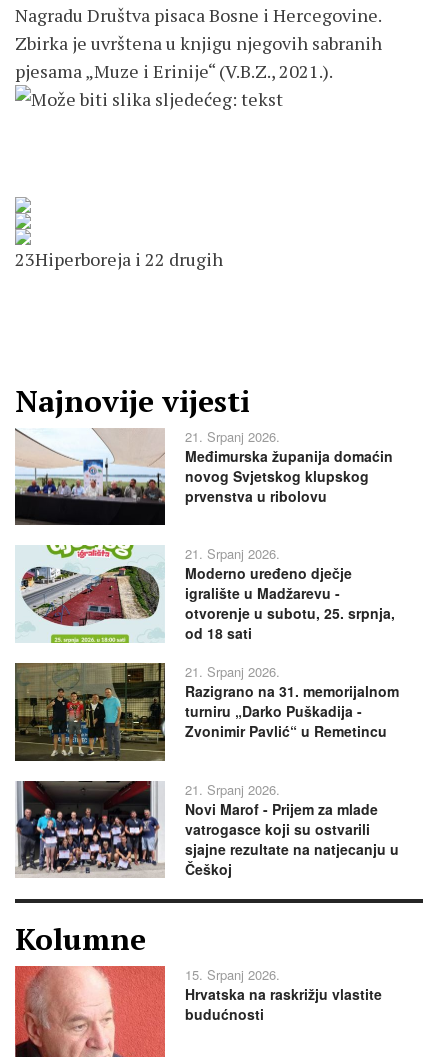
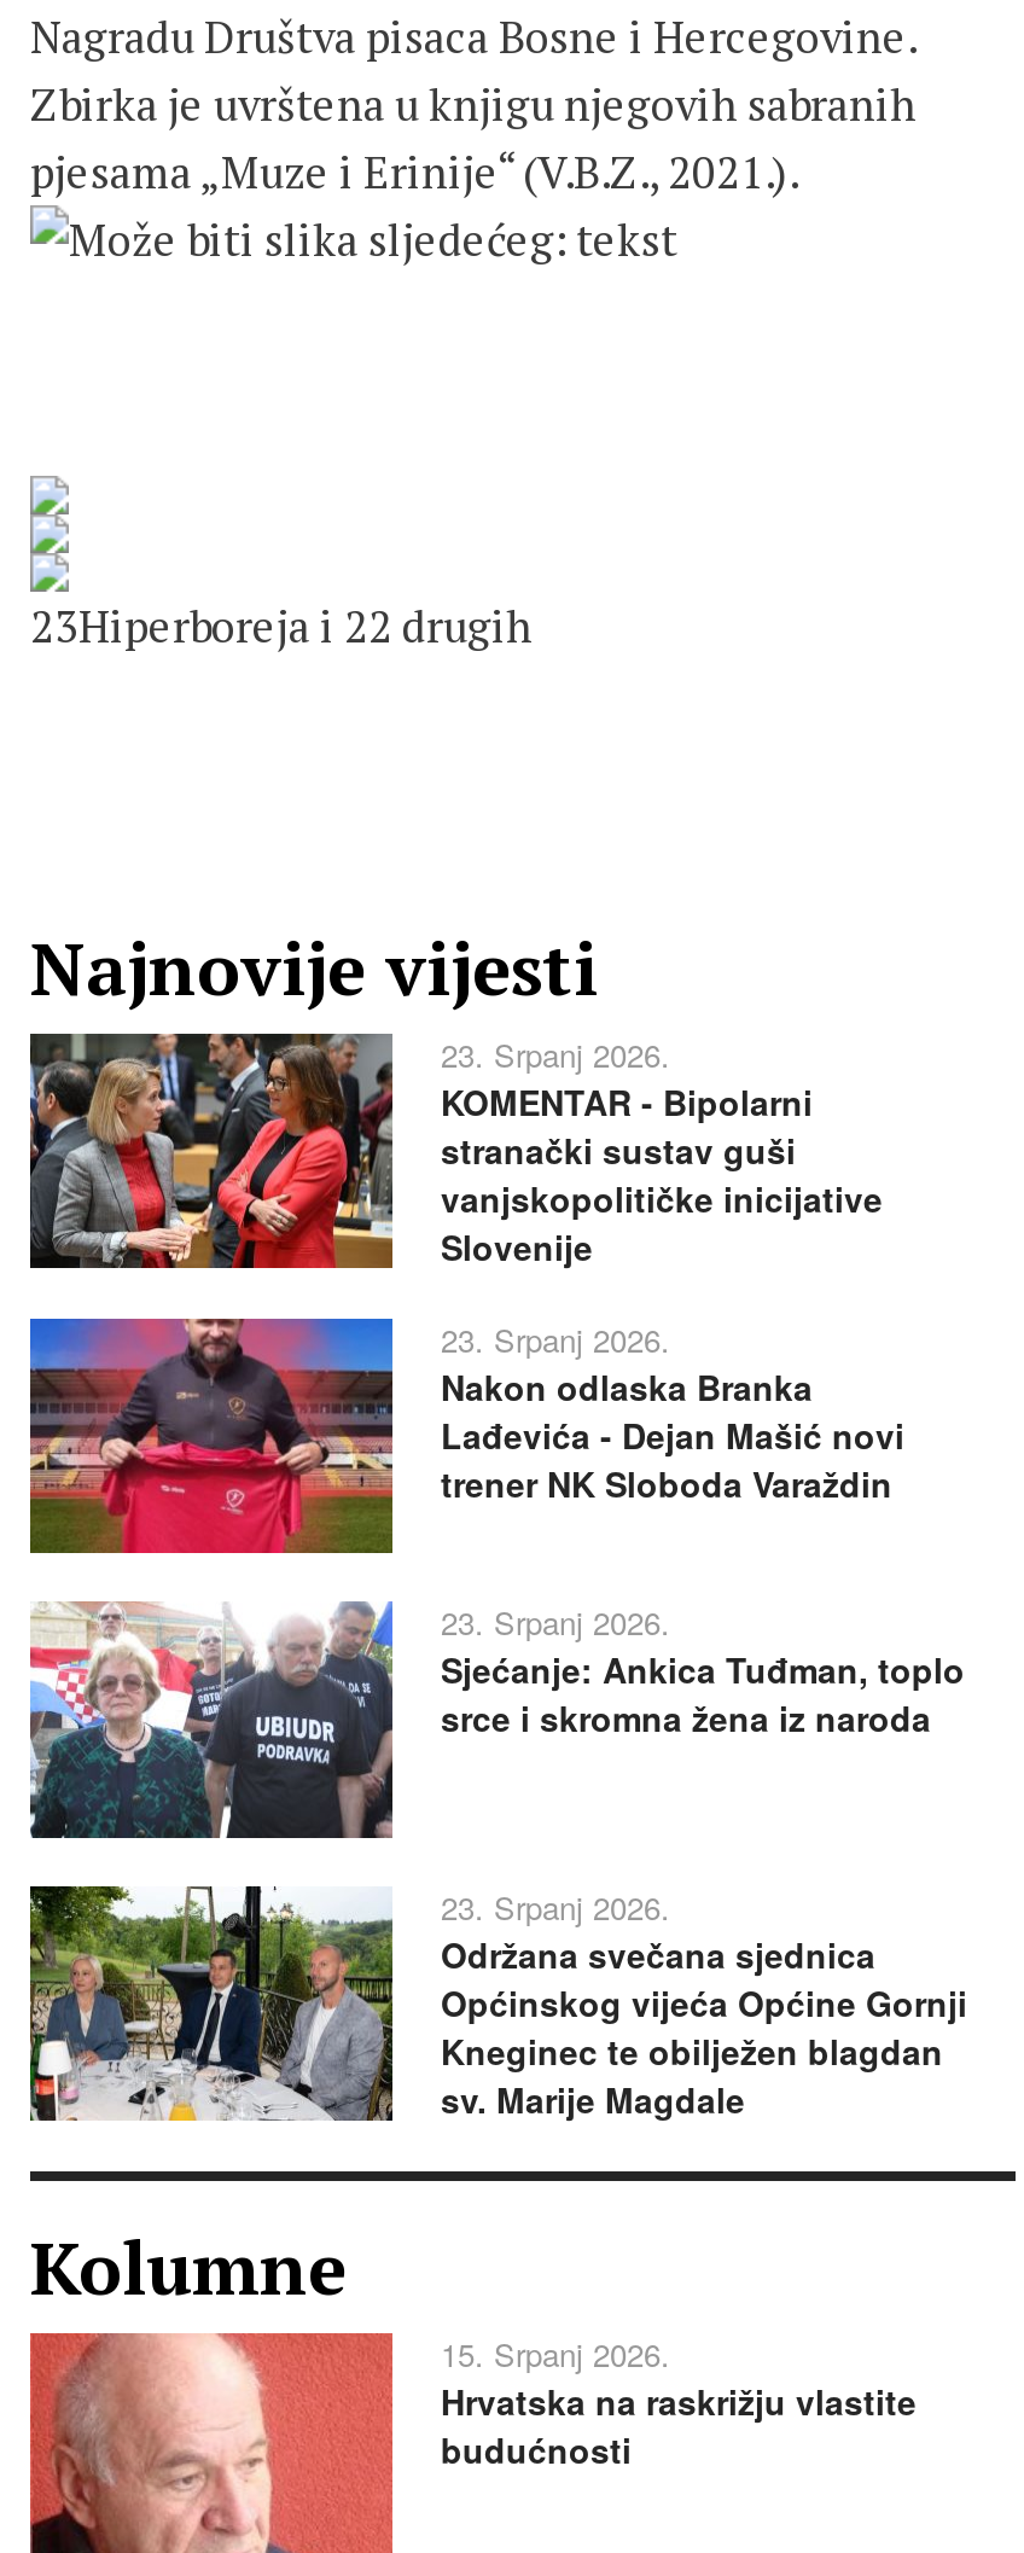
[15,427,393,526] [image] | 21. Srpanj 2026. | Međimurska županija domaćin | novog Svjetskog klupskog | prvenstva u ribolovu -> [28,1031,883,1270] [image] | 23. Srpanj 2026. | KOMENTAR - Bipolarni | stranački sustav guši | vanjskopolitičke inicijative | Slovenije
[15,544,395,644] [image] | 21. Srpanj 2026. | Moderno uređeno dječje | igralište u Madžarevu - | otvorenje u subotu, 25. srpnja, | od 18 sati -> [28,1316,904,1555] [image] | 23. Srpanj 2026. | Nakon odlaska Branka | Lađevića - Dejan Mašić novi | trener NK Sloboda Varaždin
[14,662,399,762] [image] | 21. Srpanj 2026. | Razigrano na 31. memorijalnom | turniru „Darko Puškadija - | Zvonimir Pavlić“ u Remetincu -> [28,1600,965,1840] [image] | 23. Srpanj 2026. | Sjećanje: Ankica Tuđman, toplo | srce i skromna žena iz naroda
[15,780,399,879] [image] | 21. Srpanj 2026. | Novi Marof - Prijem za mlade | vatrogasce koji su ostvarili | sjajne rezultate na natjecanju u | Češkoj -> [28,1884,967,2123] [image] | 23. Srpanj 2026. | Održana svečana sjednica | Općinskog vijeća Općine Gornji | Kneginec te obilježen blagdan | sv. Marije Magdale

